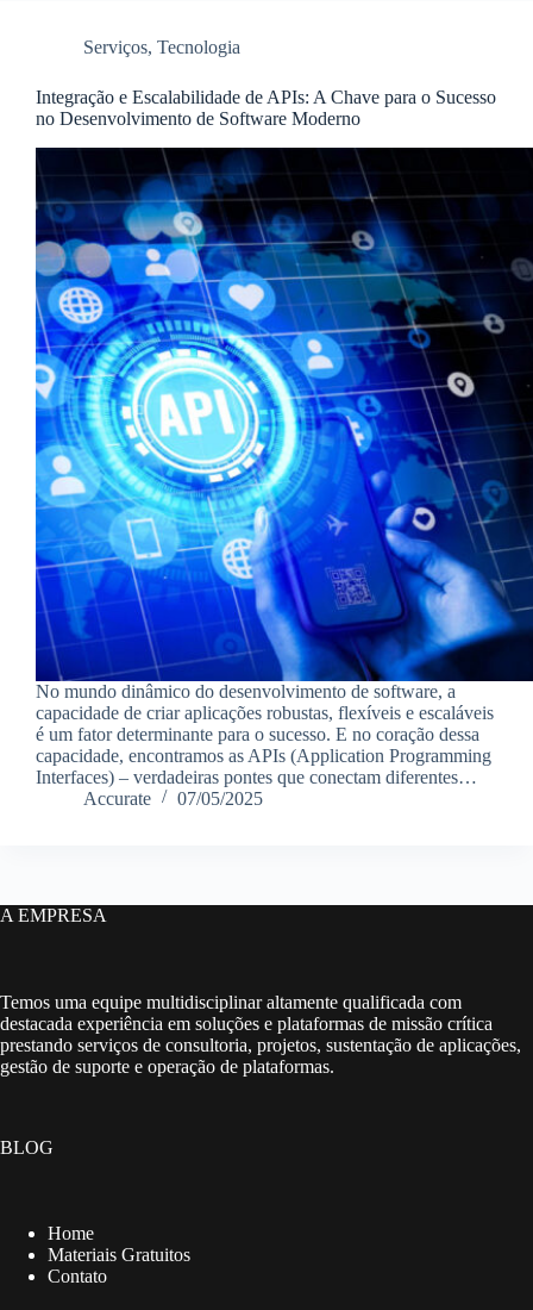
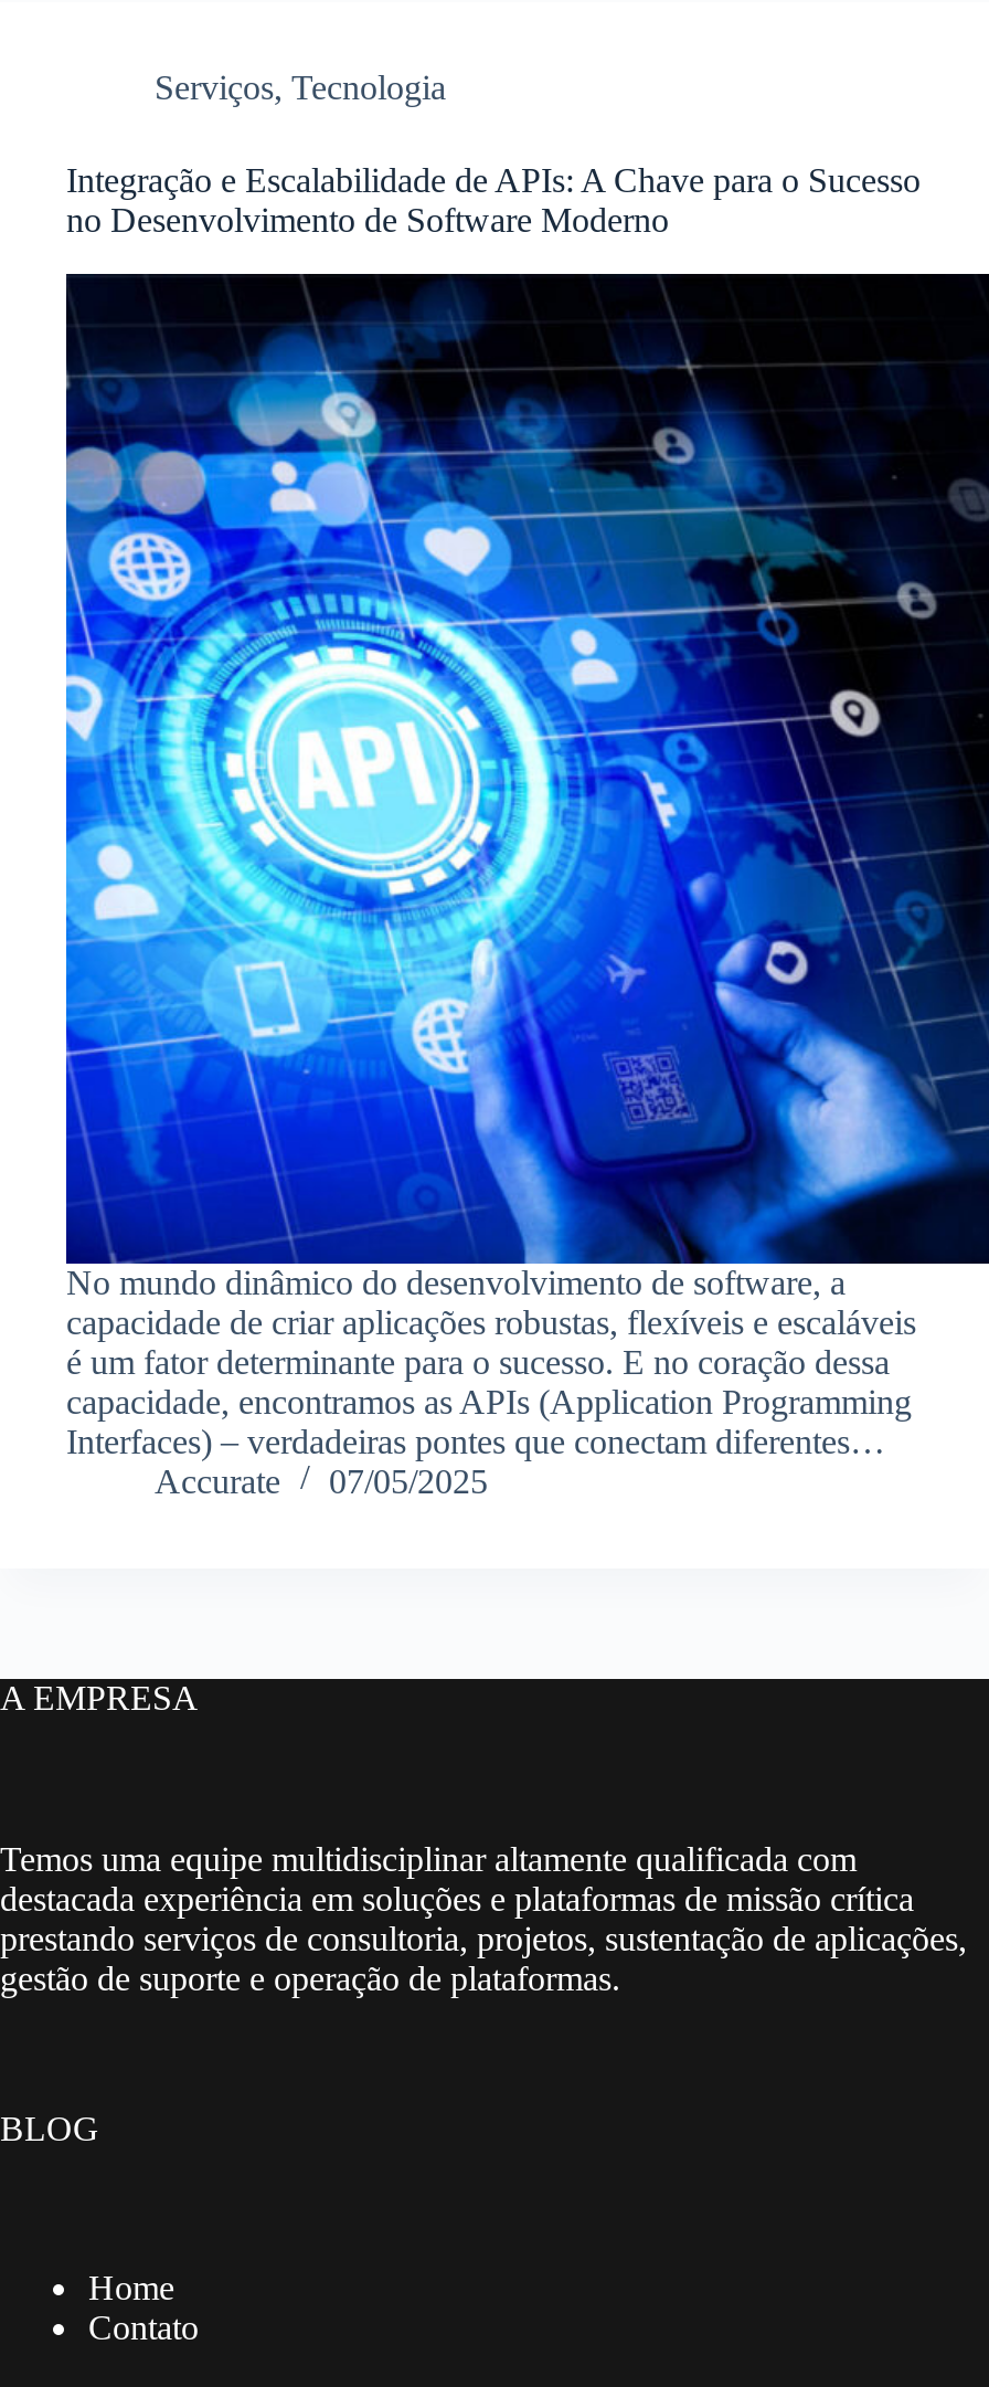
[48,1245,190,1265] Materiais Gratuitos -> none

